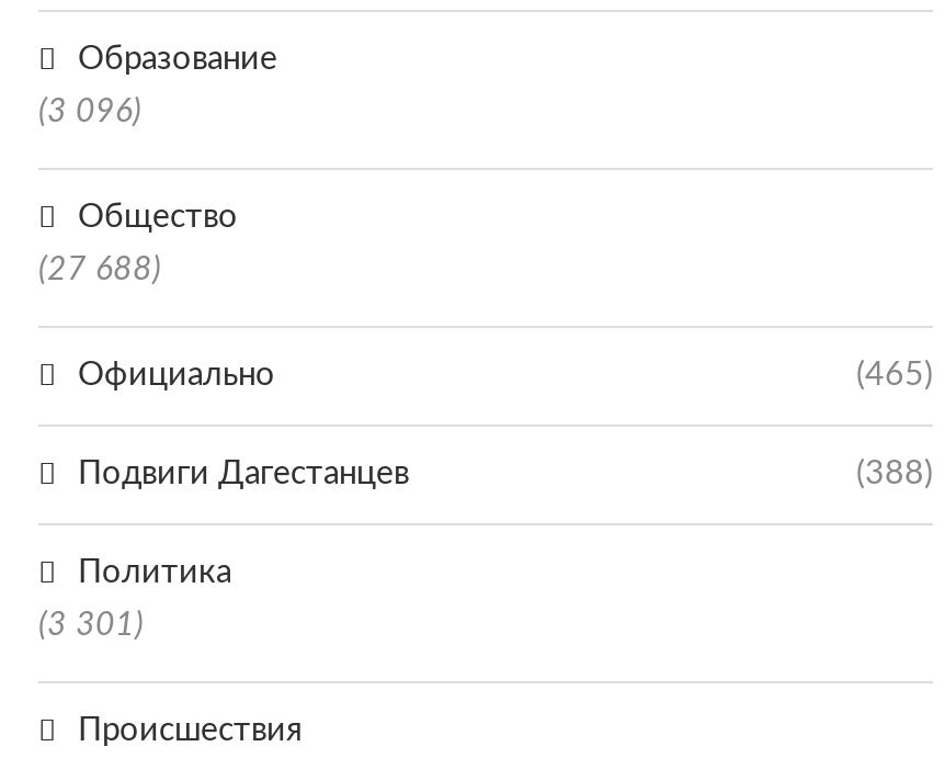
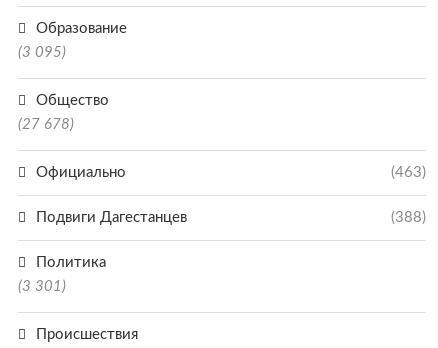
[38,95,141,128] (3 096) -> [18,45,66,60] (3 095)
[38,253,161,286] (27 688) -> [18,117,74,132] (27 678)
[856,359,933,392] (465) -> [391,165,426,180] (463)

